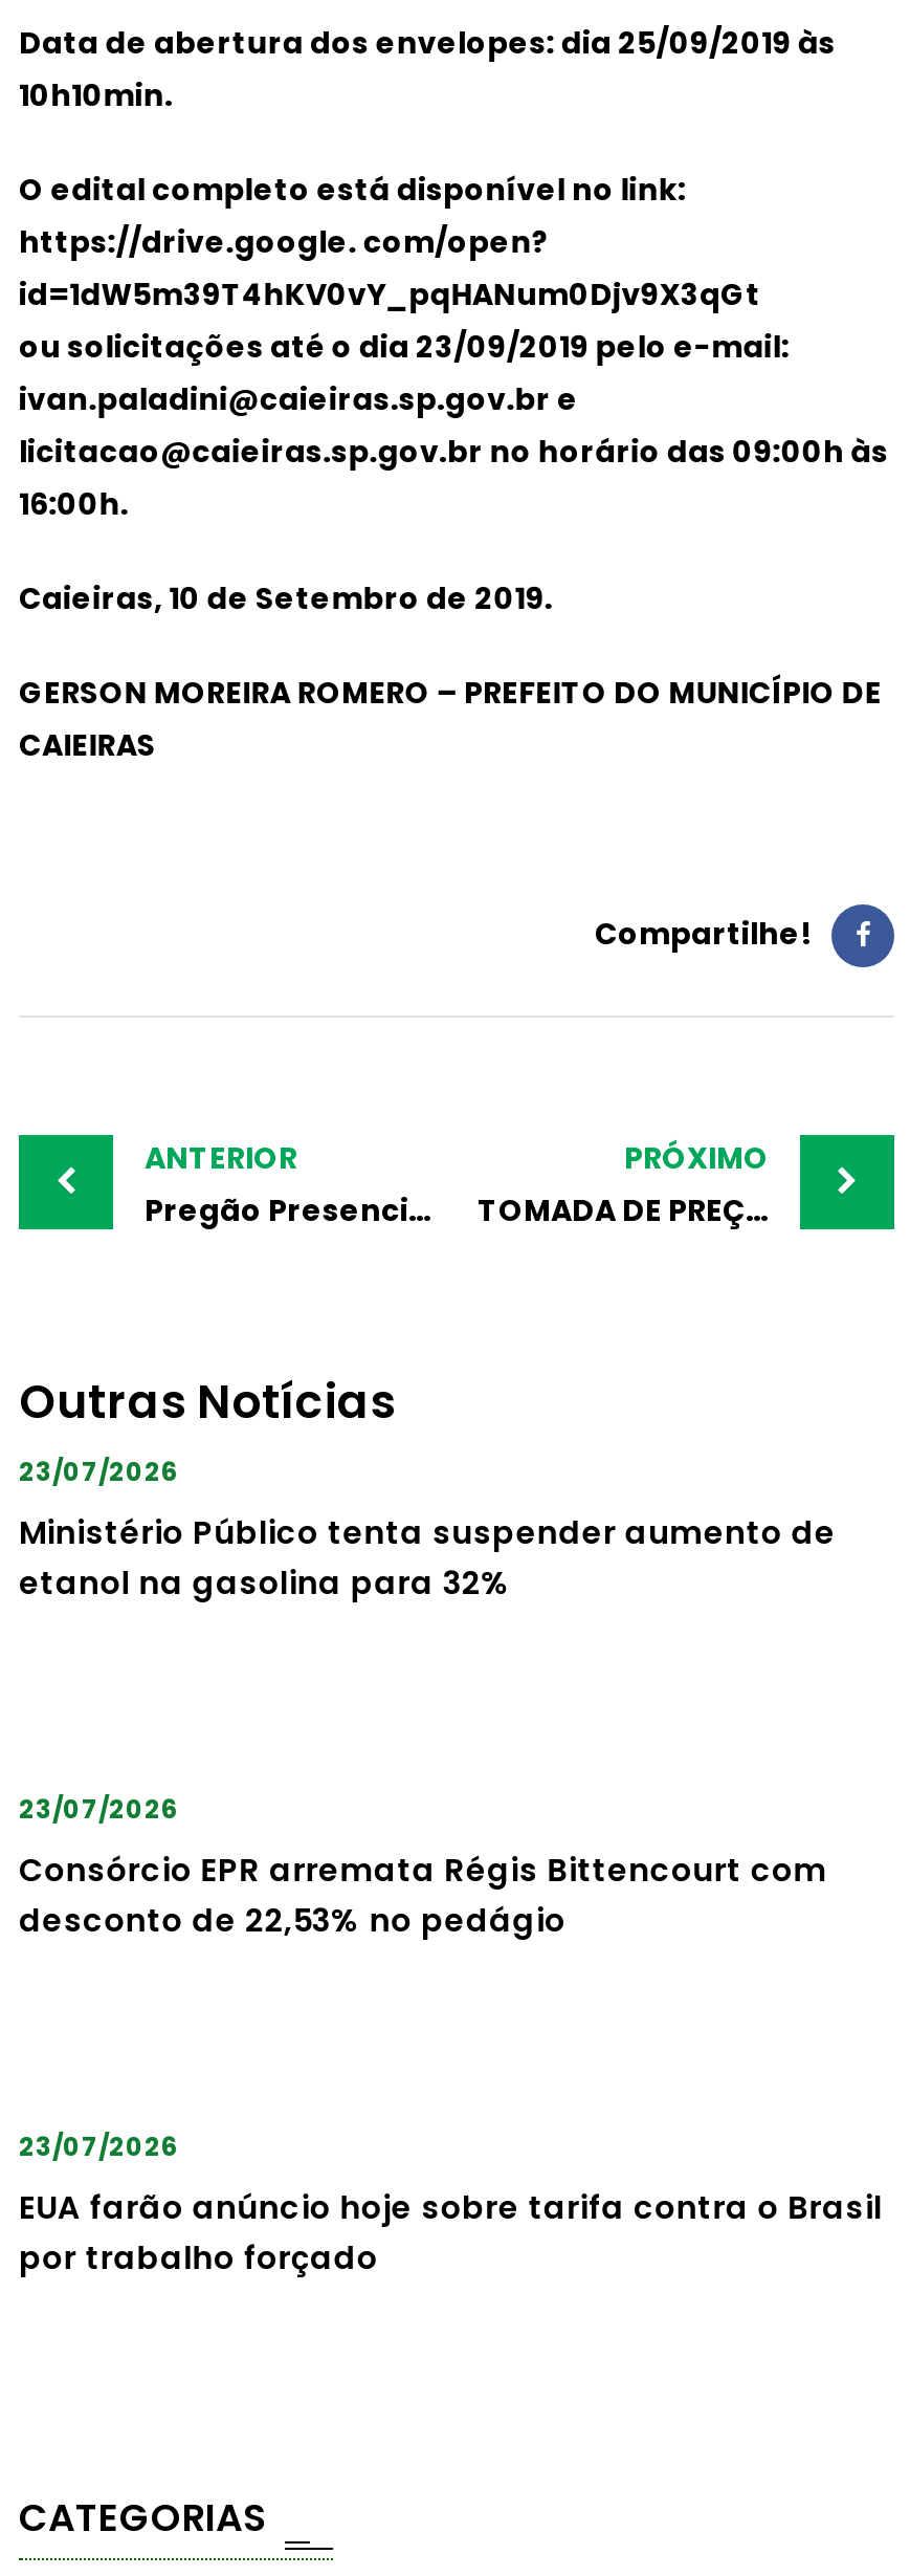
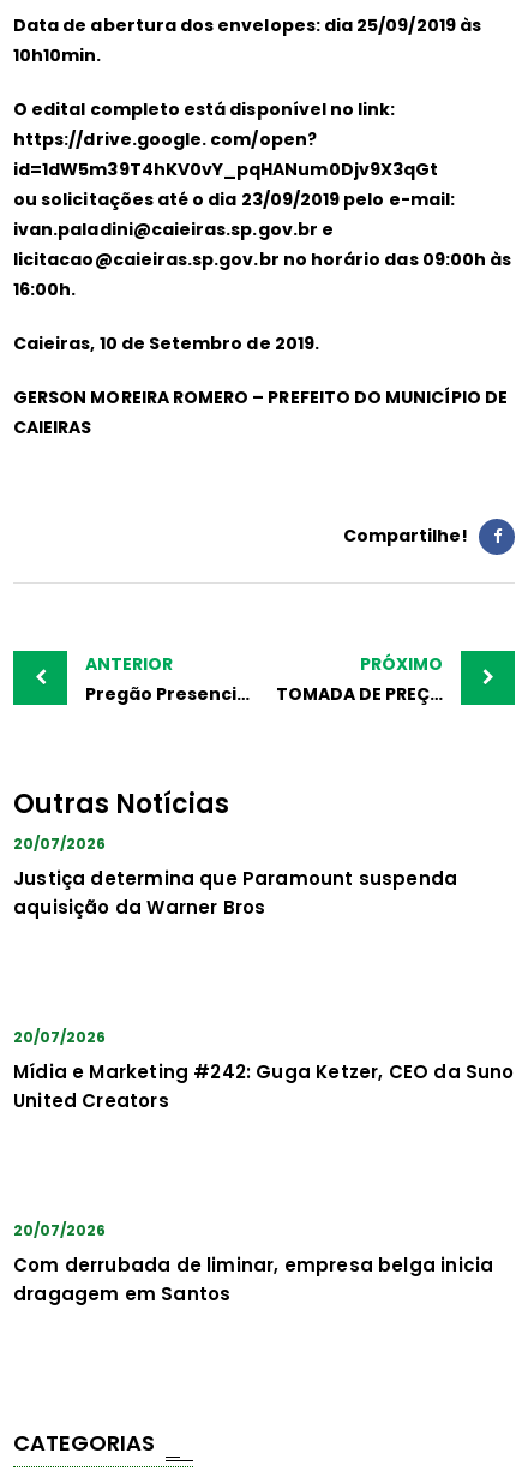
[19,1453,178,1488] 23/07/2026 -> [13,833,106,853] 20/07/2026
[19,1509,836,1603] Ministério Público tenta suspender aumento de | etanol na gasolina para 32% -> [13,865,457,919] Justiça determina que Paramount suspenda | aquisição da Warner Bros
[19,1790,178,1826] 23/07/2026 -> [13,1026,106,1047] 20/07/2026
[19,1847,827,1941] Consórcio EPR arremata Régis Bittencourt com | desconto de 22,53% no pedágio -> [13,1059,514,1113] Mídia e Marketing #242: Guga Ketzer, CEO da Suno | United Creators
[19,2127,178,2163] 23/07/2026 -> [13,1219,106,1240] 20/07/2026
[19,2184,882,2278] EUA farão anúncio hoje sobre tarifa contra o Brasil | por trabalho forçado -> [13,1252,494,1306] Com derrubada de liminar, empresa belga inicia | dragagem em Santos

